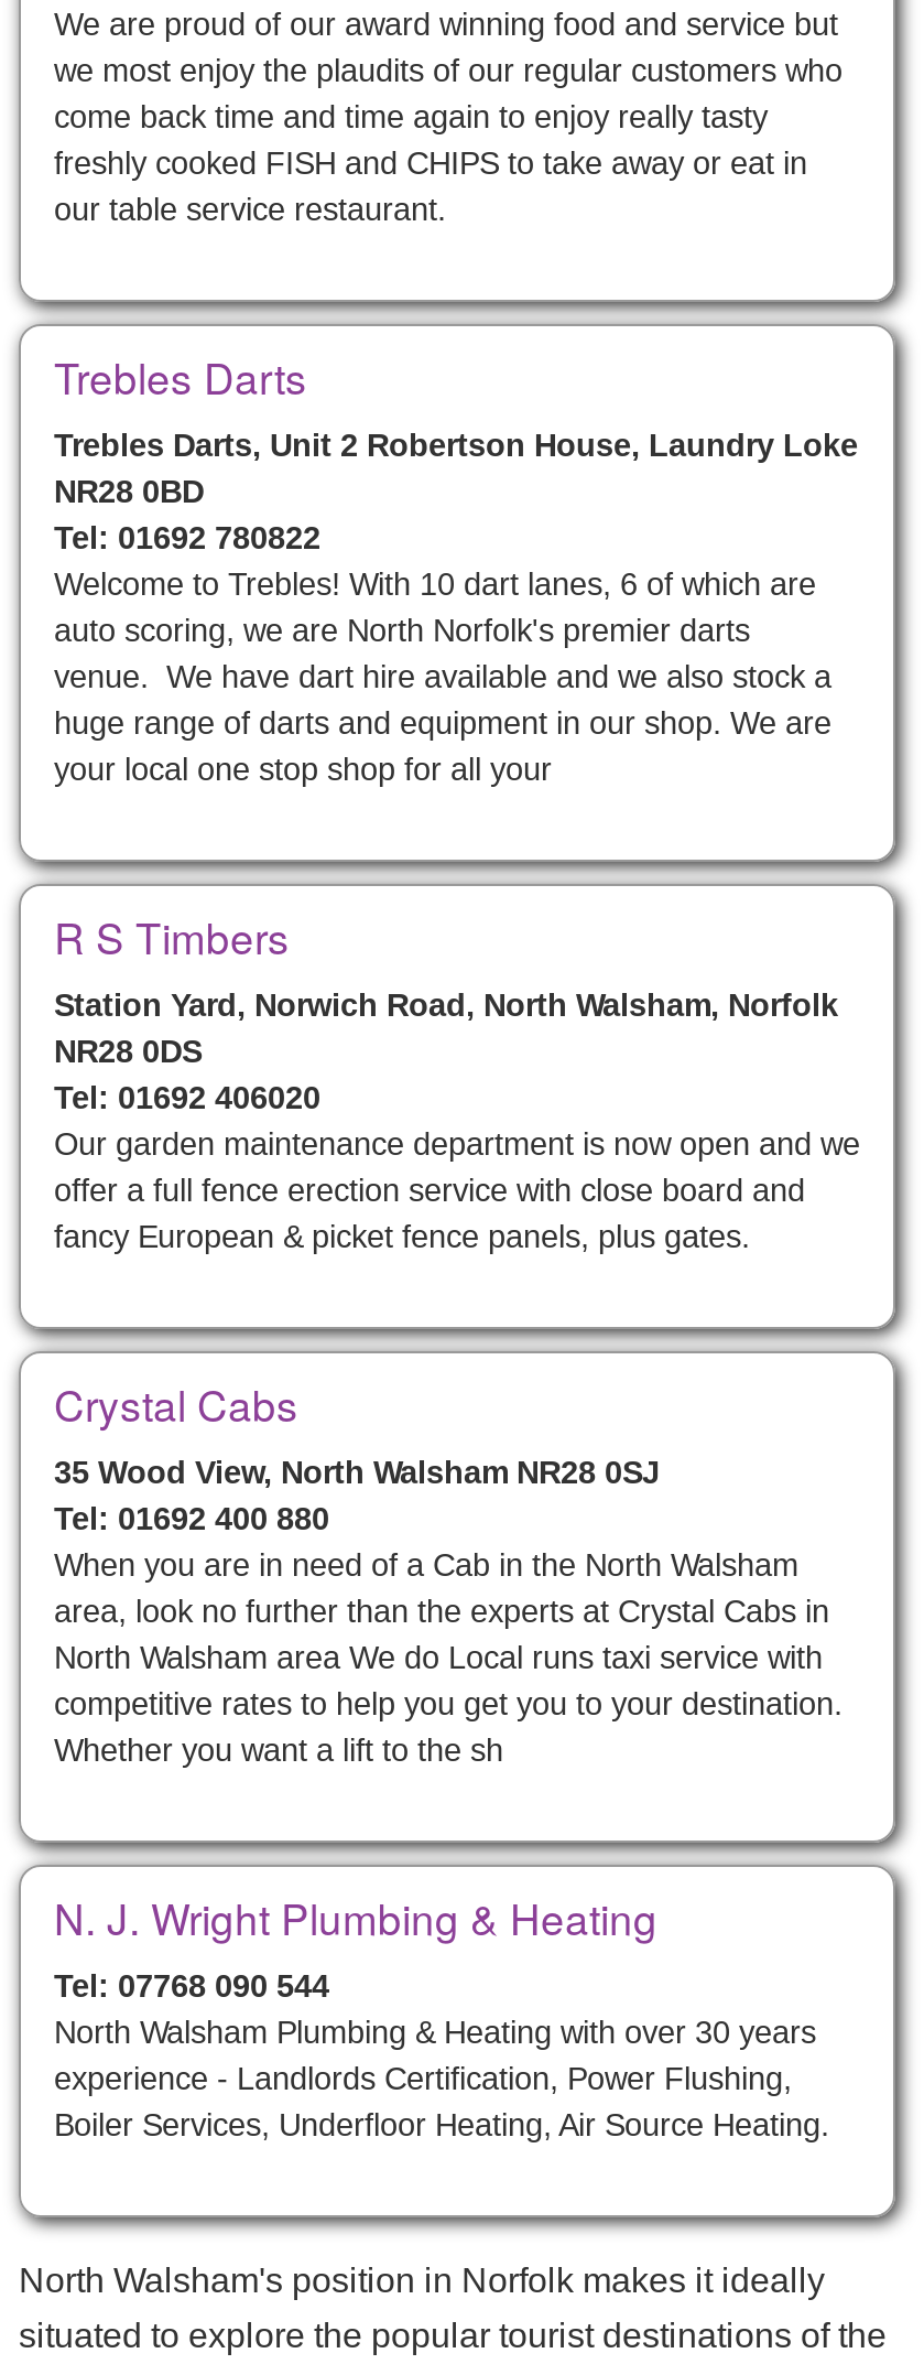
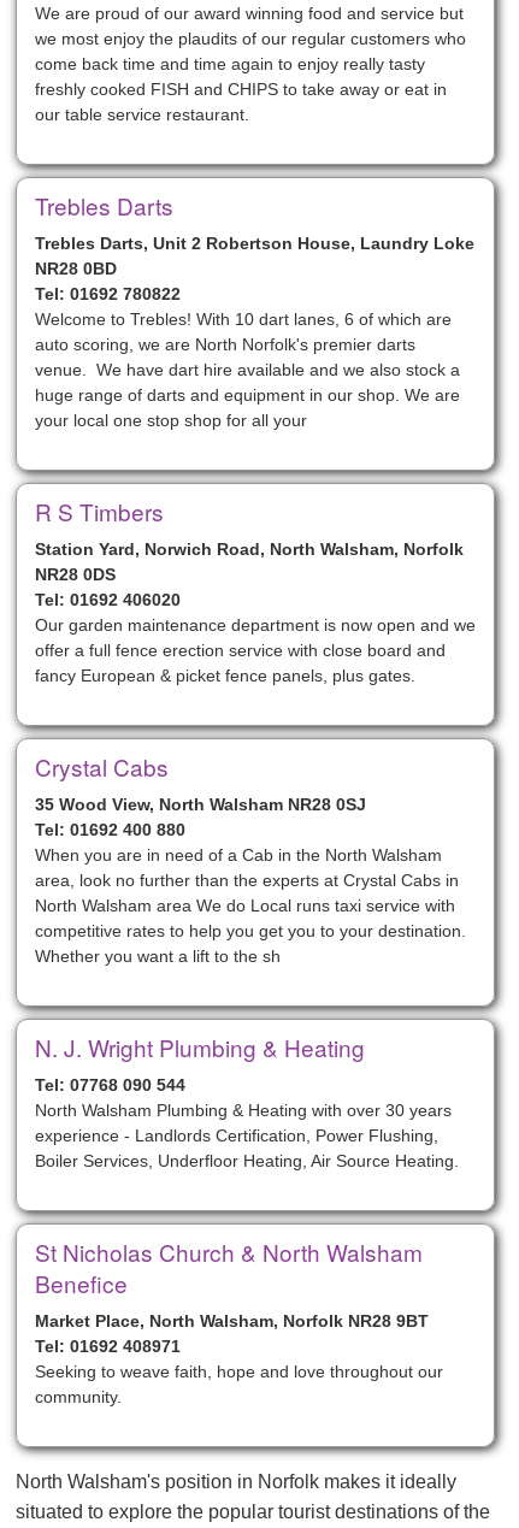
none -> [35,1235,443,1406] St Nicholas Church & North Walsham | Benefice | Market Place, North Walsham, Norfolk NR28 9BT | Tel: 01692 408971 | Seeking to weave faith, hope and love throughout our | community.

